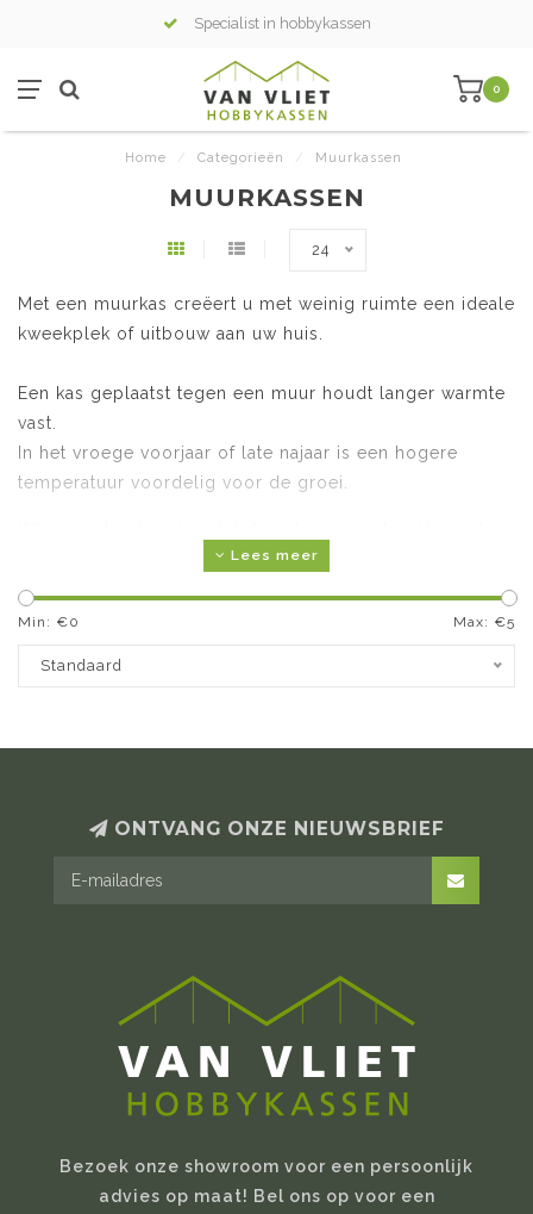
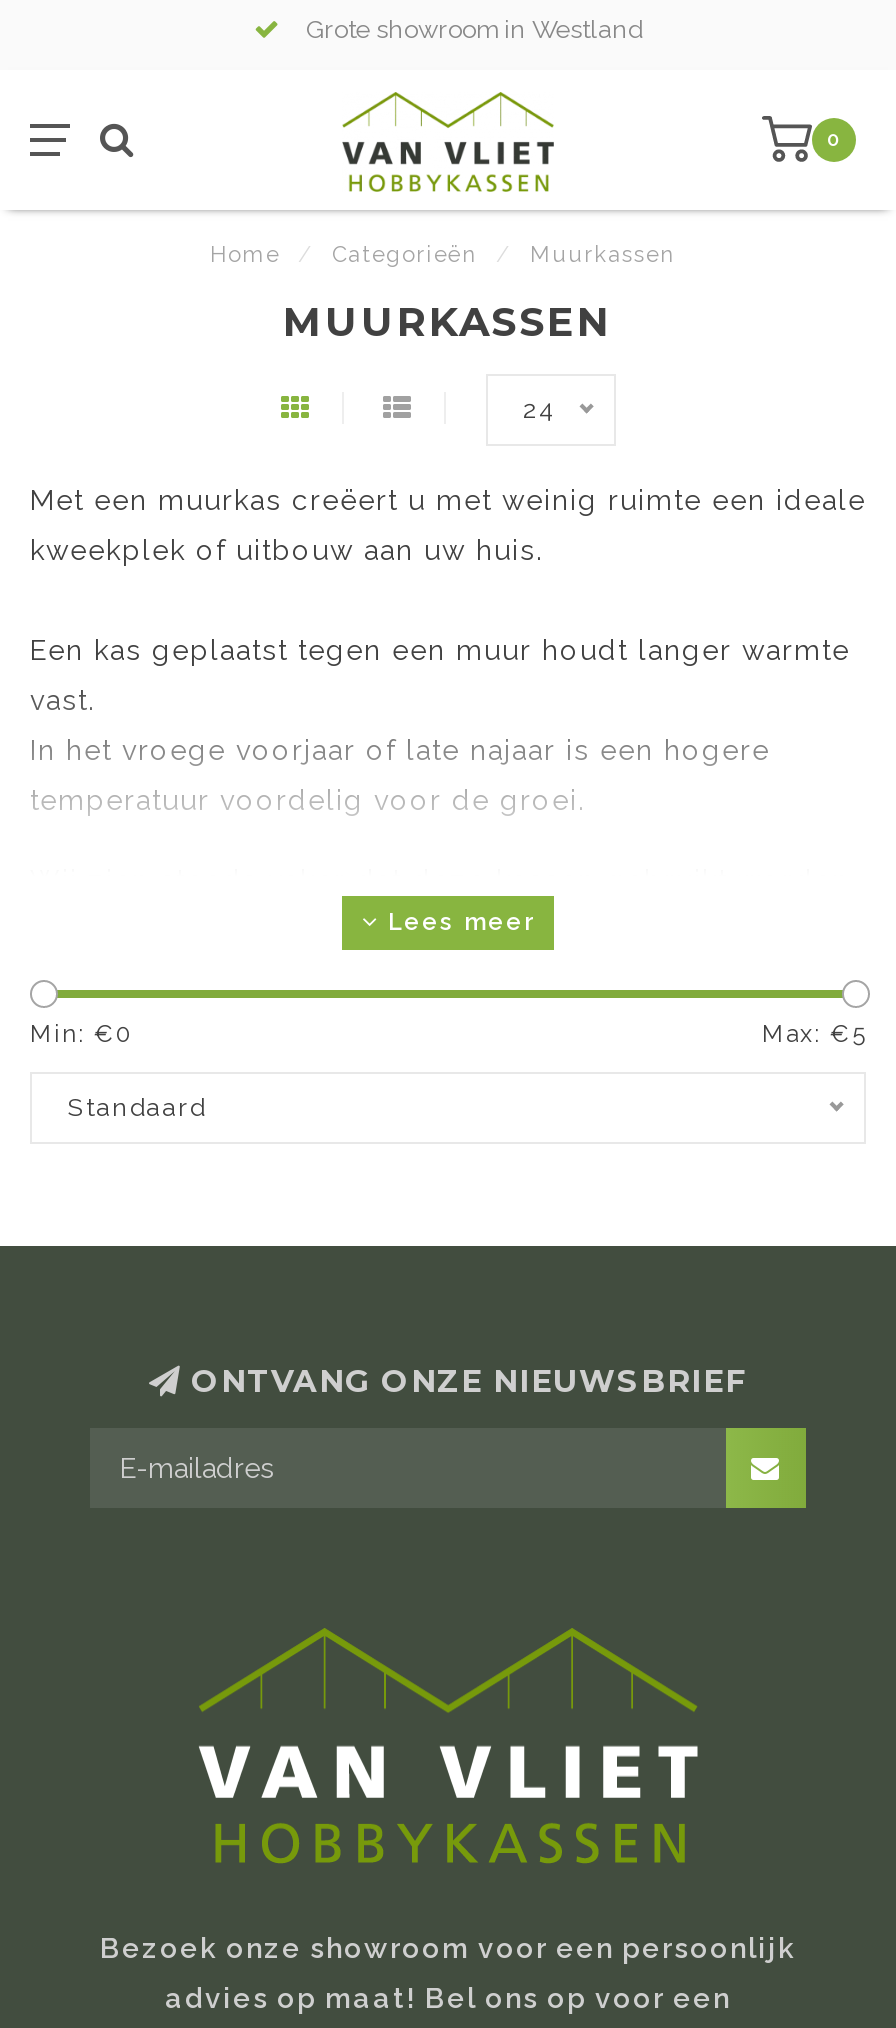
[190,14,371,32] Specialist in hobbykassen -> [300,14,642,44] Grote showroom in Westland

